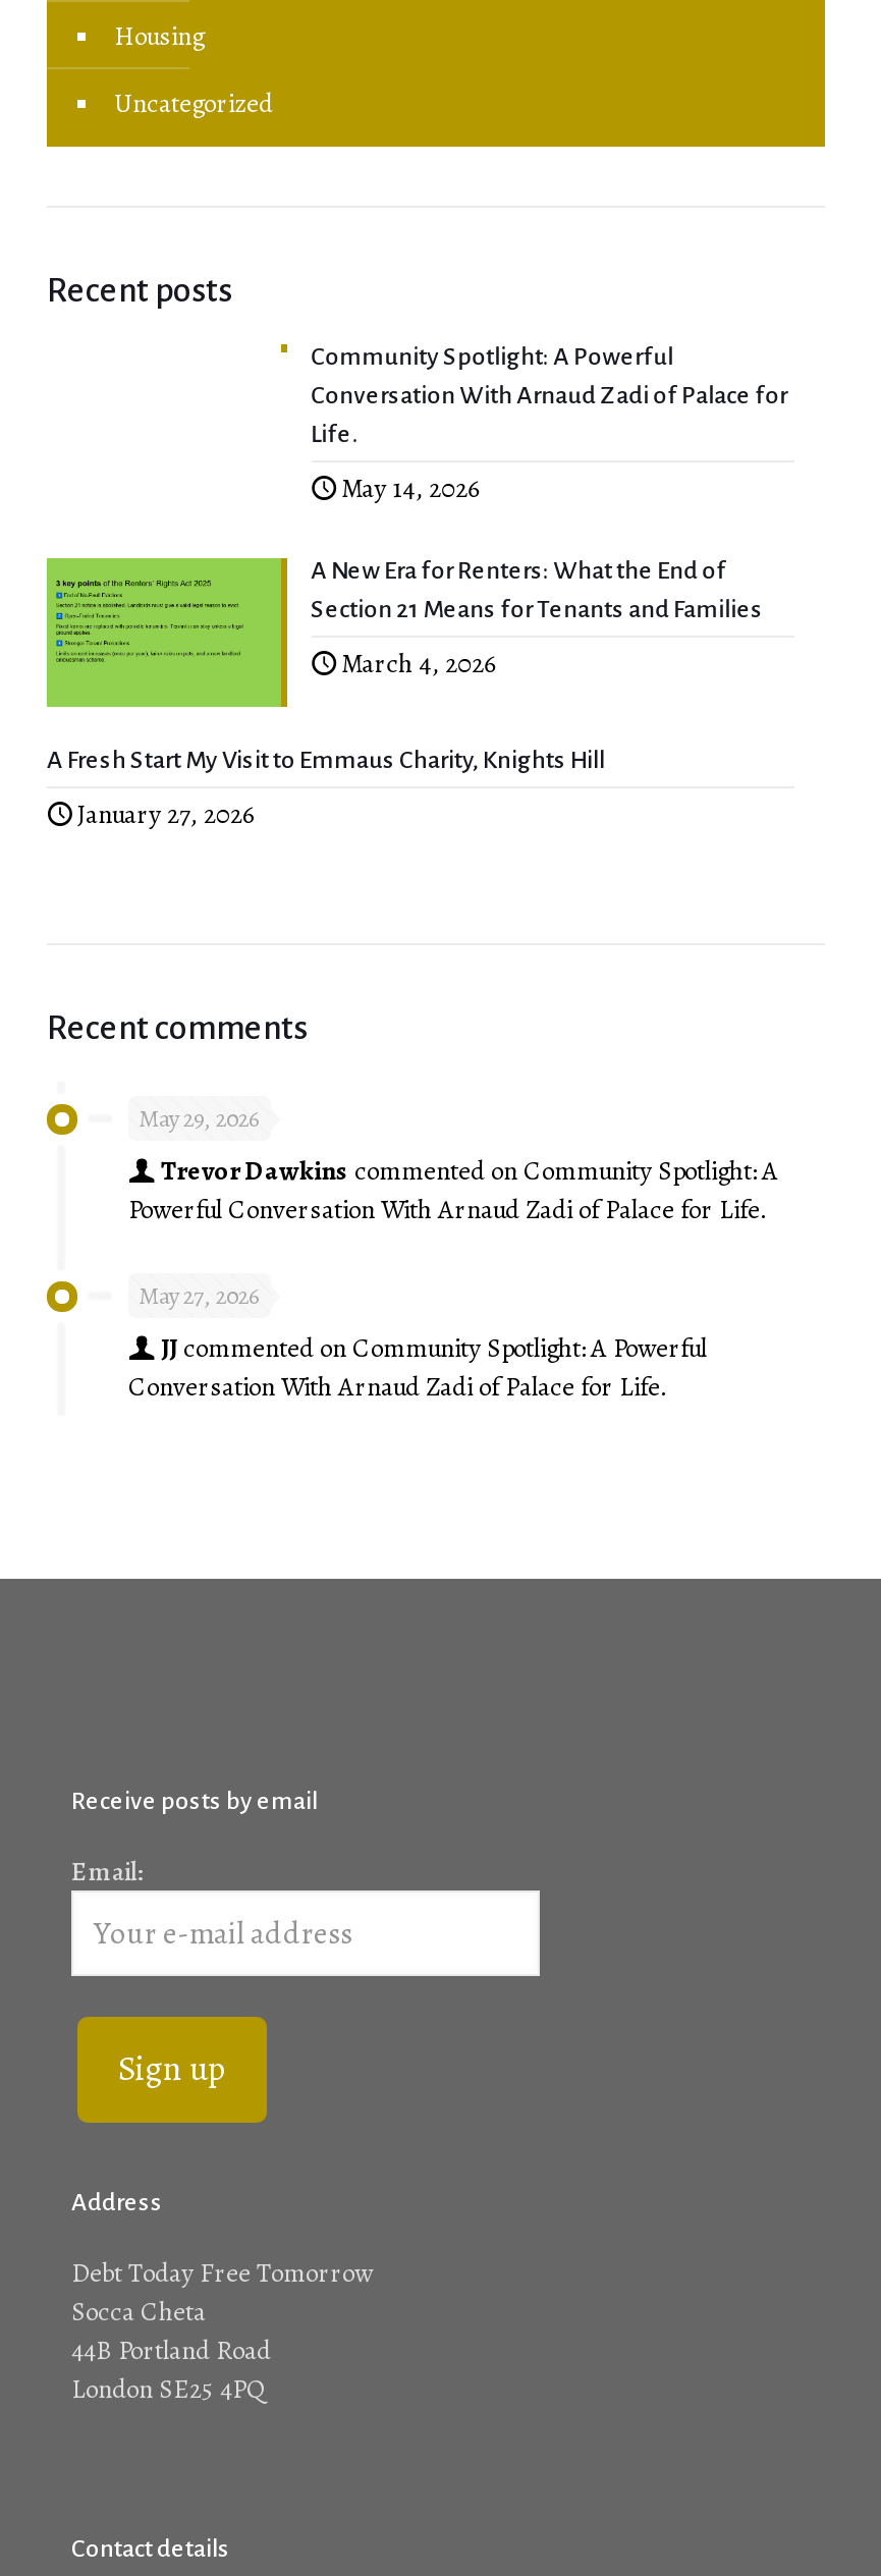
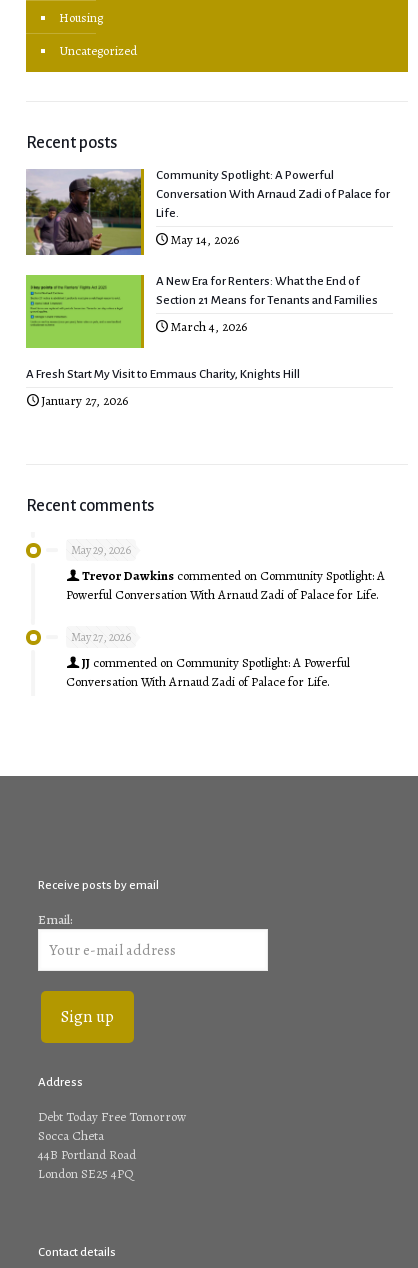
none -> [25,169,145,256] [image]

